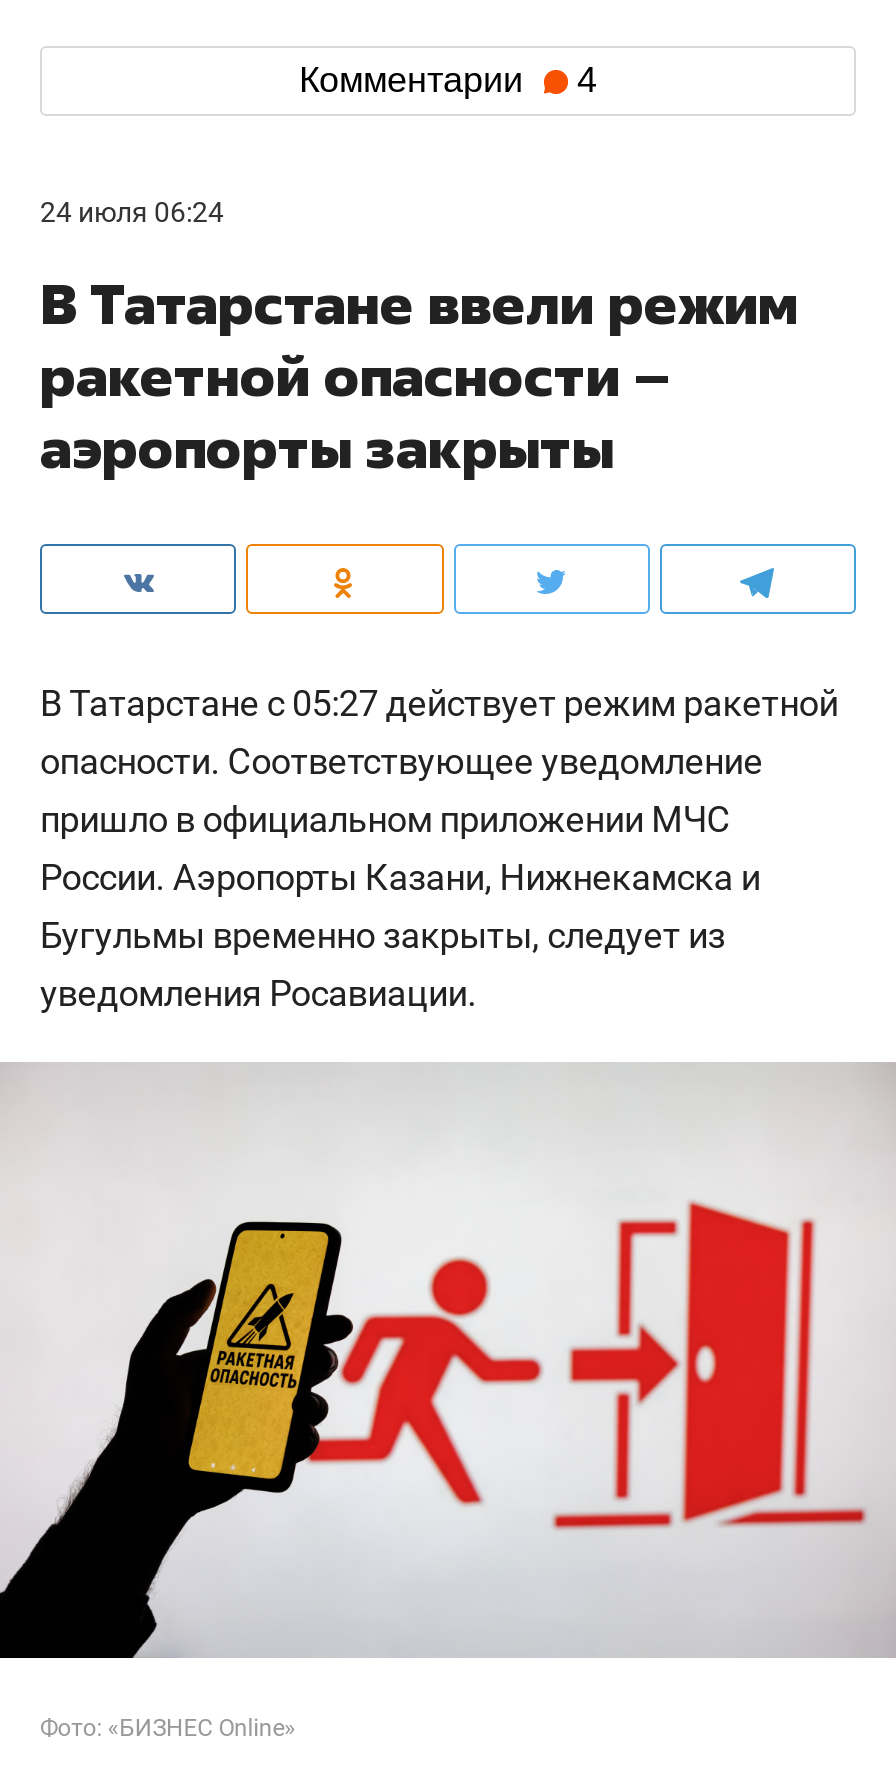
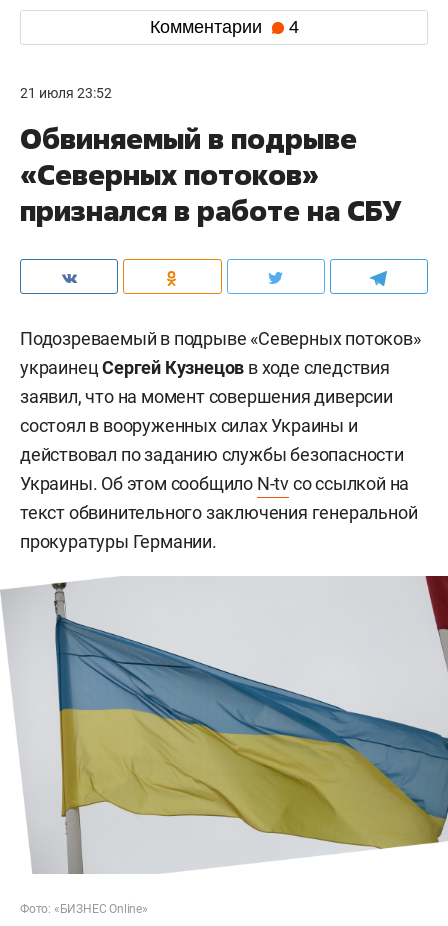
[40,195,224,227] 24 июля 06:24 -> [20,85,112,101] 21 июля 23:52
[40,265,798,483] В Татарстане ввели режим | ракетной опасности – | аэропорты закрыты -> [20,120,401,229] Обвиняемый в подрыве | «Северных потоков» | признался в работе на СБУ
[40,681,838,1013] В Татарстане с 05:27 действует режим ракетной | опасности. Соответствующее уведомление | пришло в официальном приложении МЧС | России. Аэропорты Казани, Нижнекамска и | Бугульмы временно закрыты, следует из | уведомления Росавиации. -> [20,328,421,552] Подозреваемый в подрыве «Северных потоков» | украинец Сергей Кузнецов в ходе следствия | заявил, что на момент совершения диверсии | состоял в вооруженных силах Украины и | действовал по заданию службы безопасности | Украины. Об этом сообщило N-tv со ссылкой на | текст обвинительного заключения генеральной | прокуратуры Германии.
[6,1062,890,1660] [image] -> [3,575,445,874] [image]

